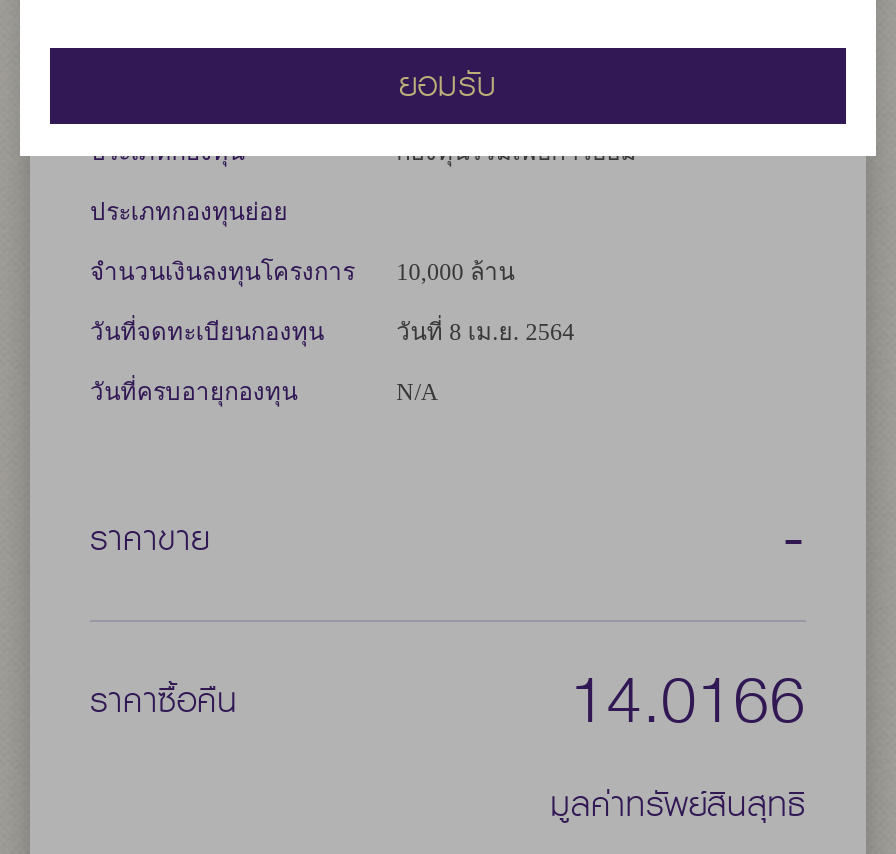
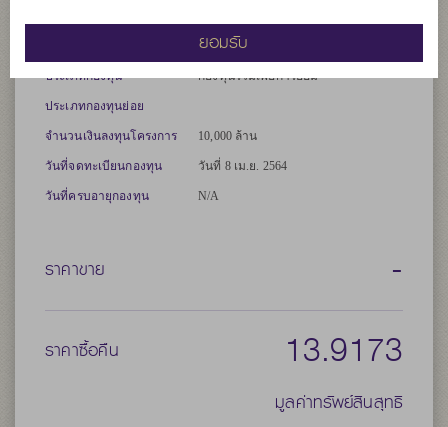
[570,649,806,753] 14.0166 -> [285,324,403,376] 13.9173

